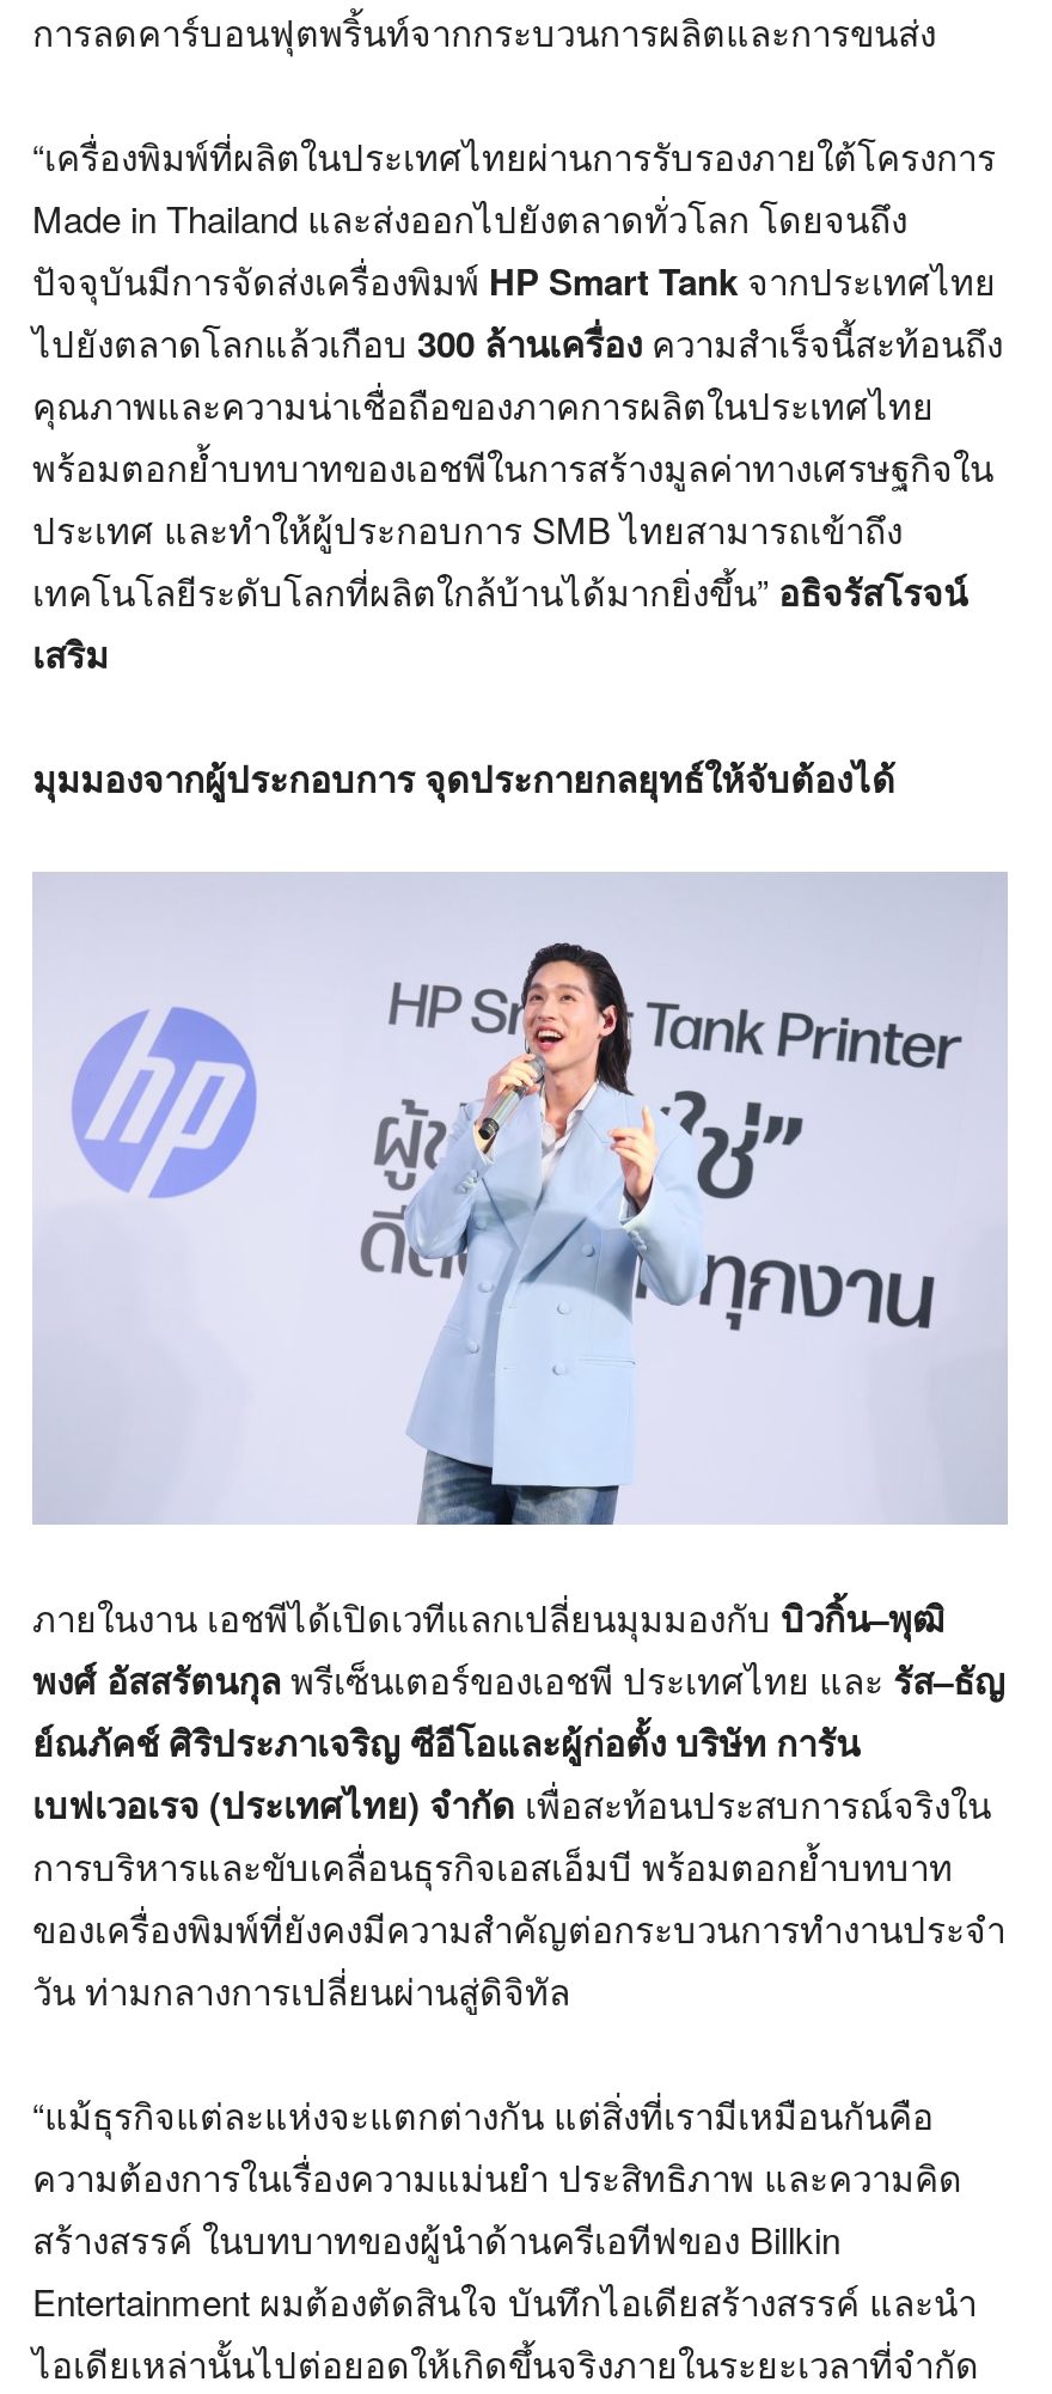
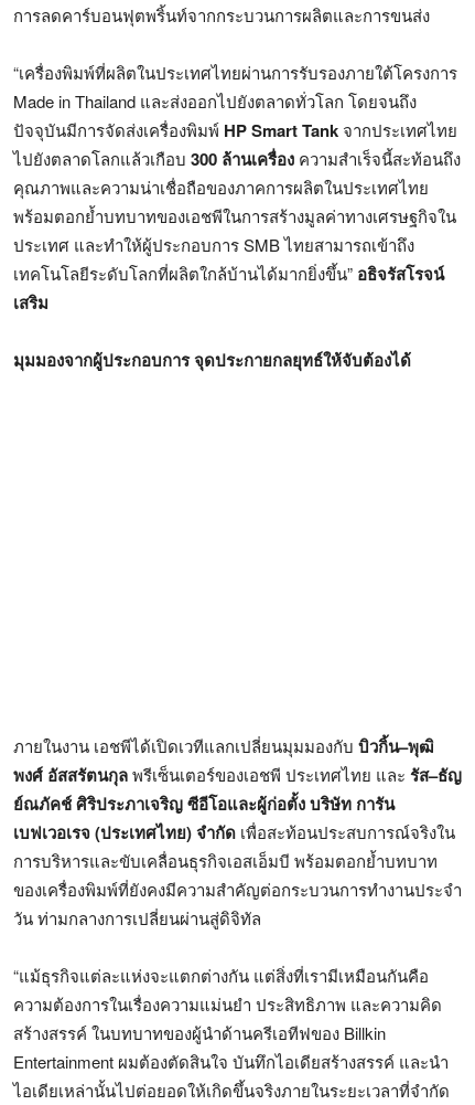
[32,871,1008,1528] [image] -> none

